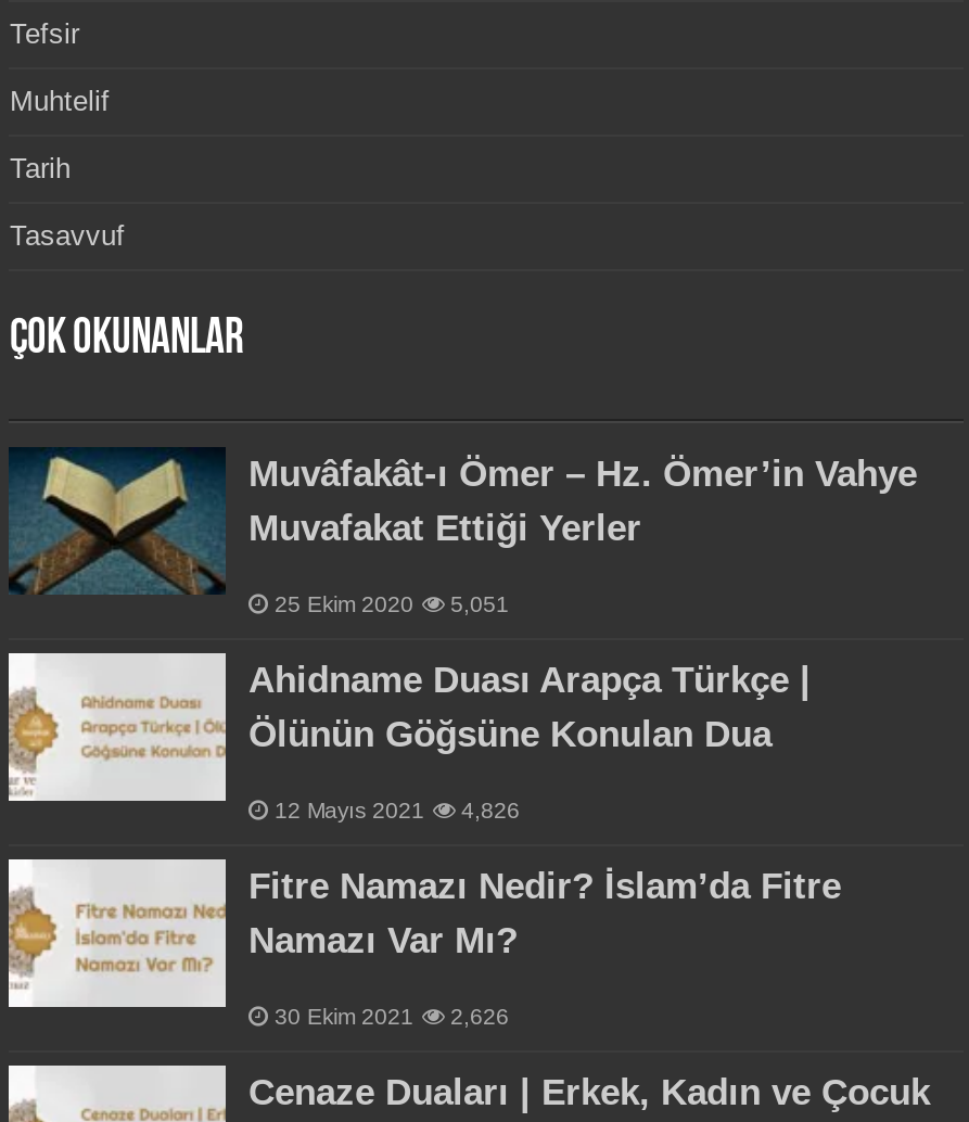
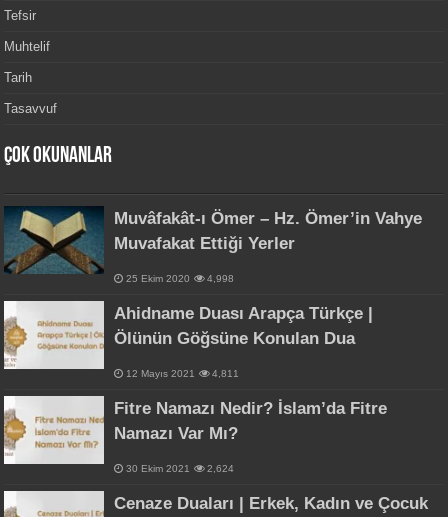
[275,592,509,616] 25 Ekim 2020 5,051 -> [126,273,234,284] 25 Ekim 2020 4,998
[275,798,520,822] 12 Mayıs 2021 4,826 -> [126,368,239,379] 12 Mayıs 2021 4,811
[275,1004,509,1028] 30 Ekim 2021 2,626 -> [126,463,234,474] 30 Ekim 2021 2,624

